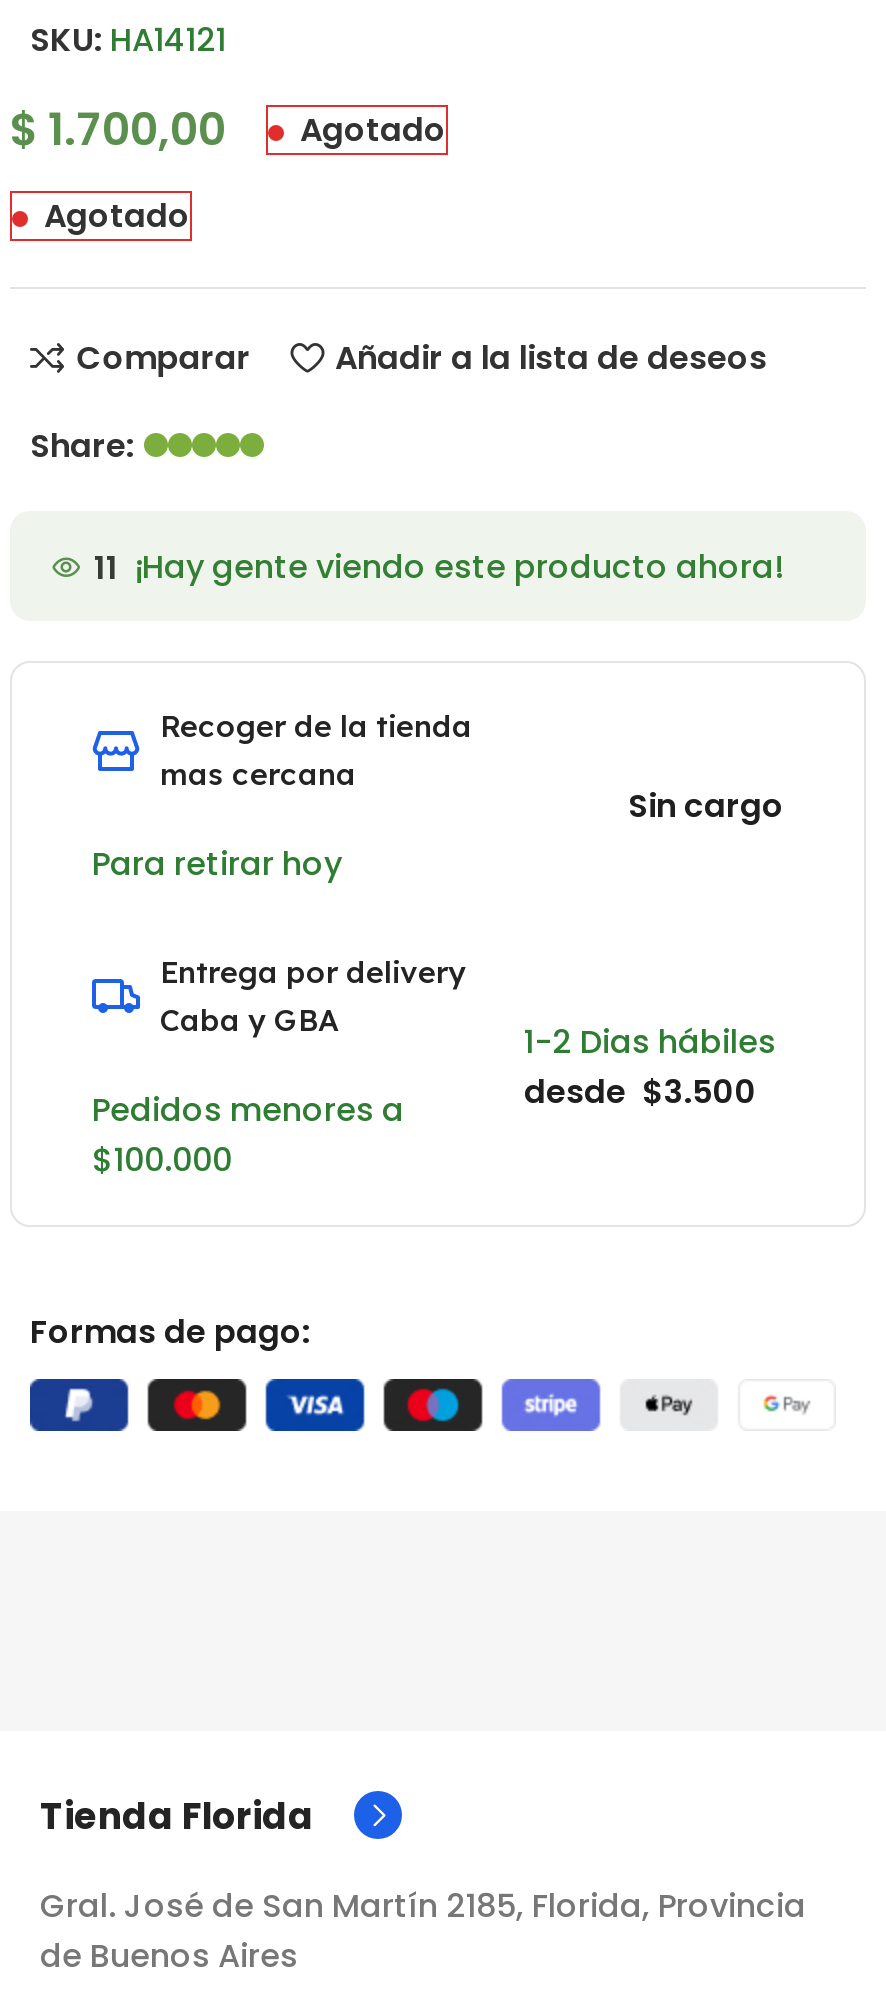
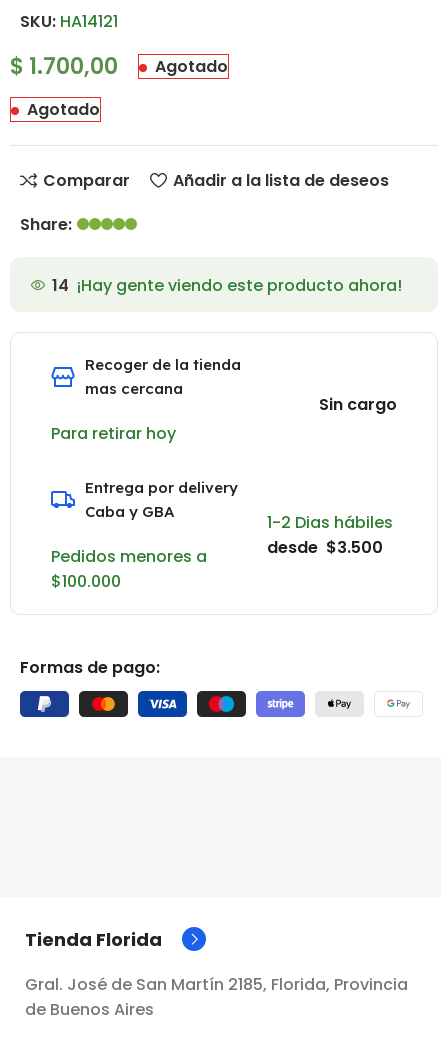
[94,544,784,590] 11 ¡Hay gente viendo este producto ahora! -> [52,274,402,297] 14 ¡Hay gente viendo este producto ahora!

